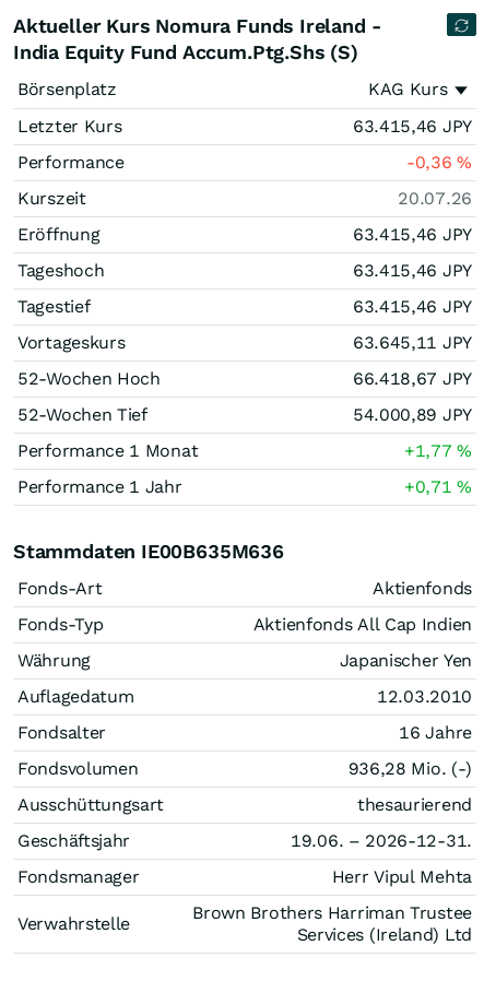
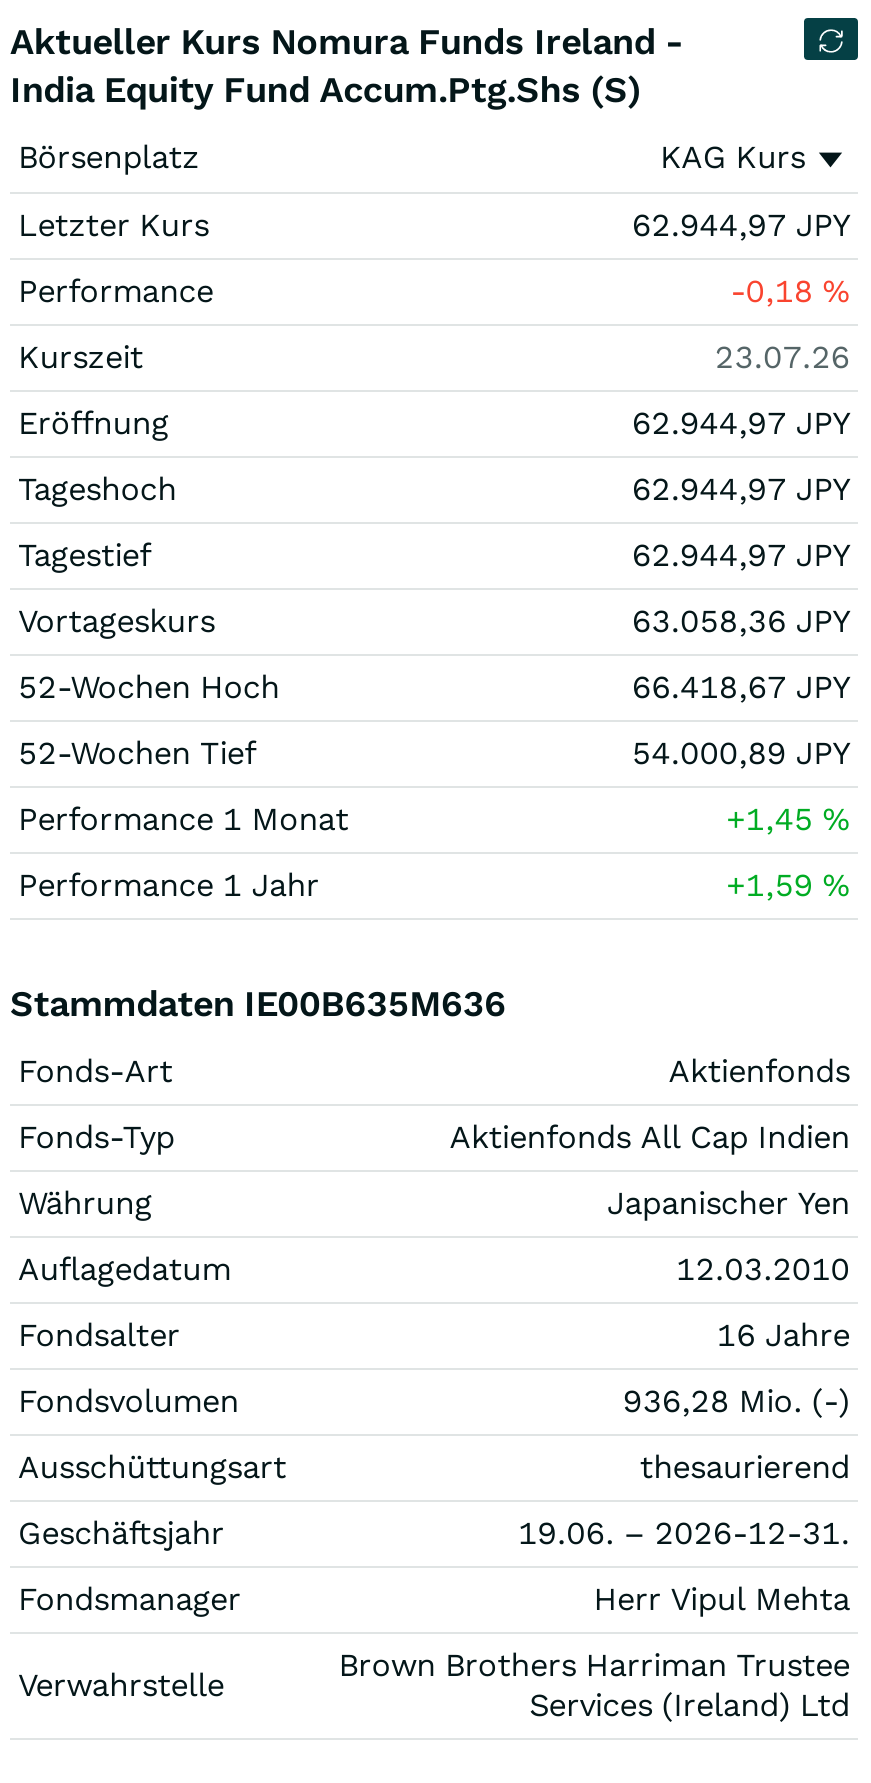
[353,116,472,137] 63.415,46 JPY -> [632,206,850,244] 62.944,97 JPY
[407,152,472,173] -0,36% -> [730,272,850,310] -0,18%
[398,188,472,209] 20.07.26 -> [715,338,850,376] 23.07.26
[353,224,472,245] 63.415,46 JPY -> [632,404,850,442] 62.944,97 JPY
[353,260,472,281] 63.415,46 JPY -> [632,470,850,508] 62.944,97 JPY
[353,296,472,317] 63.415,46 JPY -> [632,536,850,574] 62.944,97 JPY
[353,332,472,353] 63.645,11 JPY -> [632,602,850,640] 63.058,36 JPY
[404,440,472,461] +1,77% -> [726,800,850,838] +1,45%
[404,476,472,497] +0,71% -> [726,866,850,904] +1,59%

